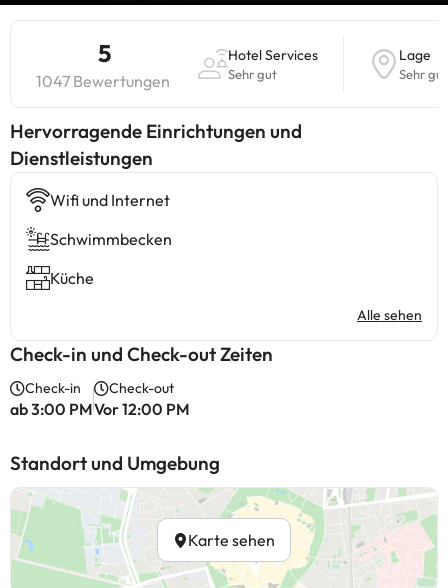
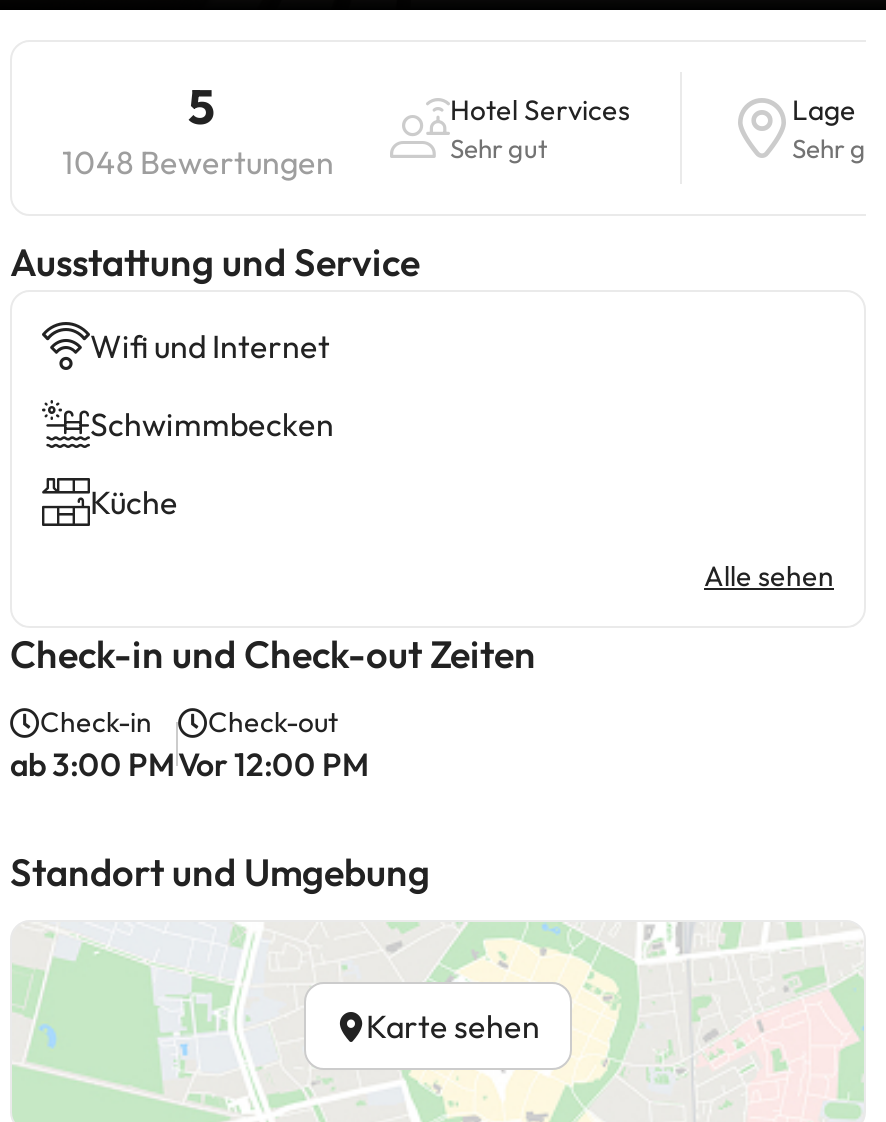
[36,71,173,91] 1047 Bewertungen -> [62,142,340,182] 1048 Bewertungen
[10,119,302,170] Hervorragende Einrichtungen und | Dienstleistungen -> [10,238,420,286] Ausstattung und Service

